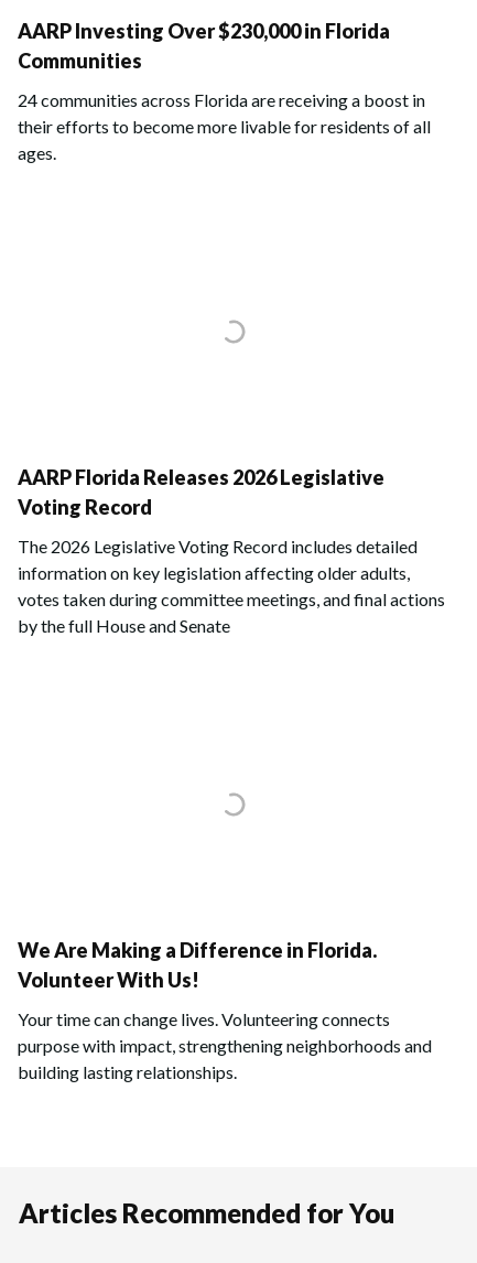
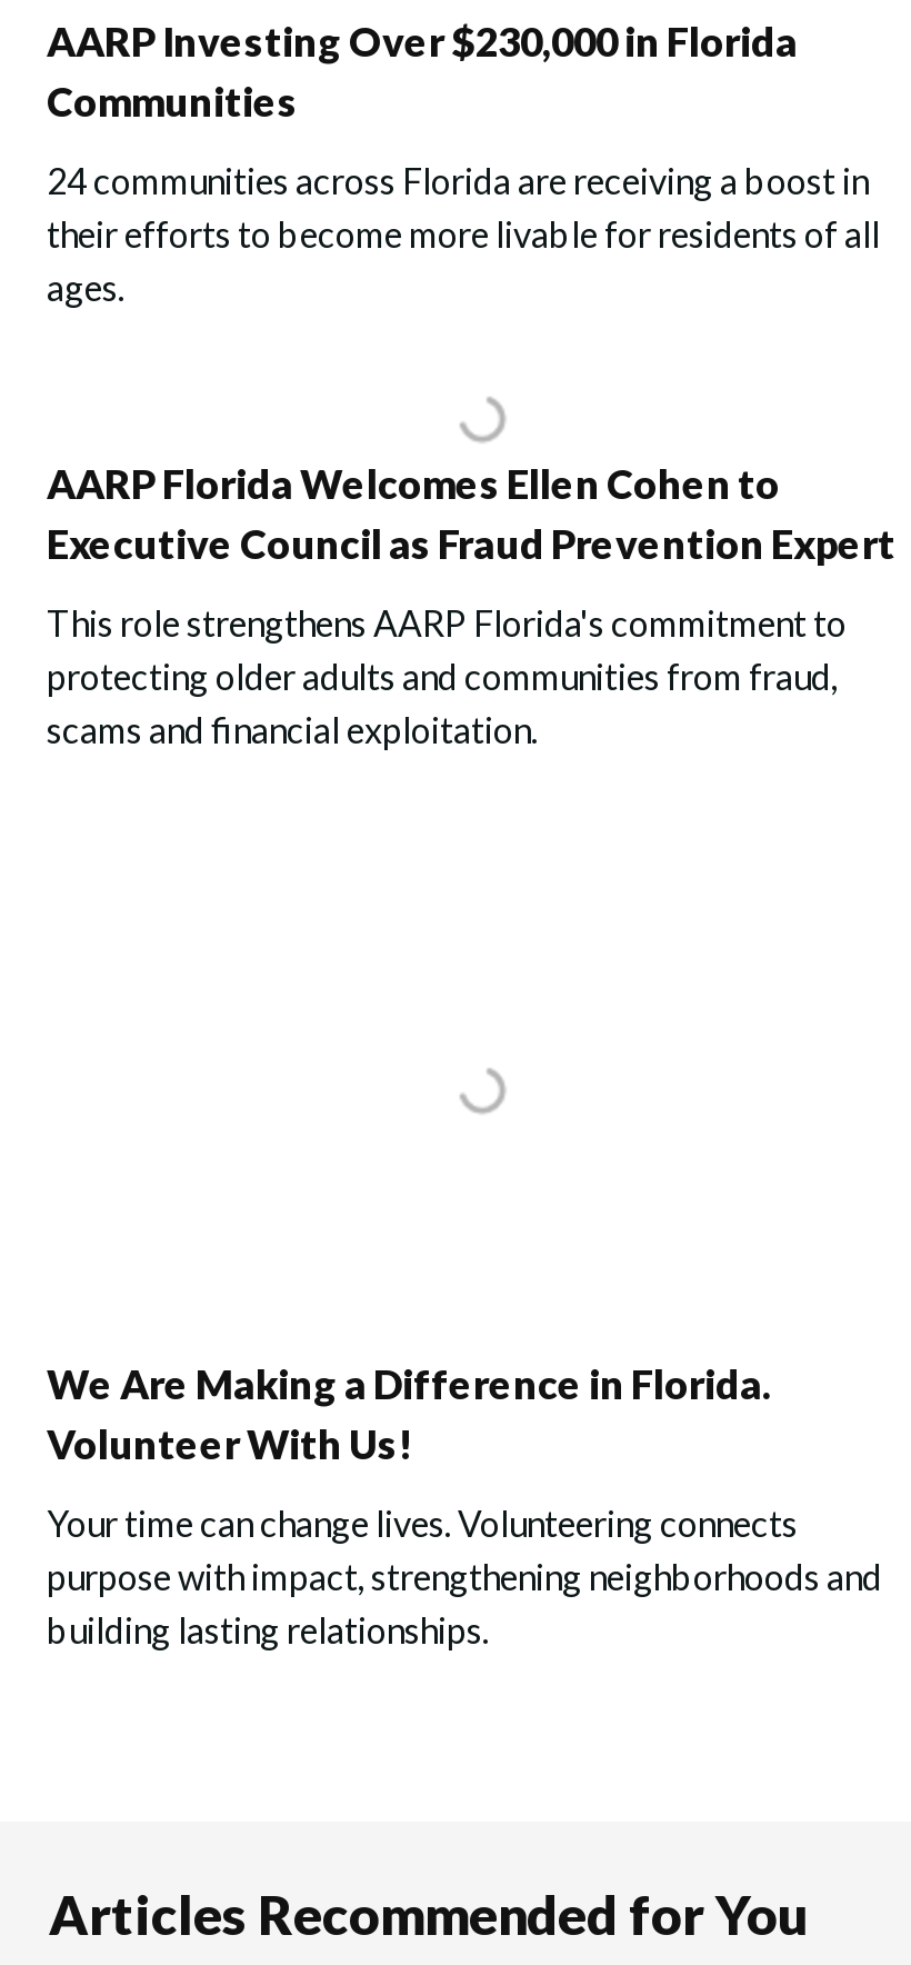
[18,465,384,519] AARP Florida Releases 2026 Legislative | Voting Record -> [47,459,895,568] AARP Florida Welcomes Ellen Cohen to | Executive Council as Fraud Prevention Expert
[18,536,445,636] The 2026 Legislative Voting Record includes detailed | information on key legislation affecting older adults, | votes taken during committee meetings, and final actions | by the full House and Senate -> [47,602,847,750] This role strengthens AARP Florida's commitment to | protecting older adults and communities from fraud, | scams and financial exploitation.

